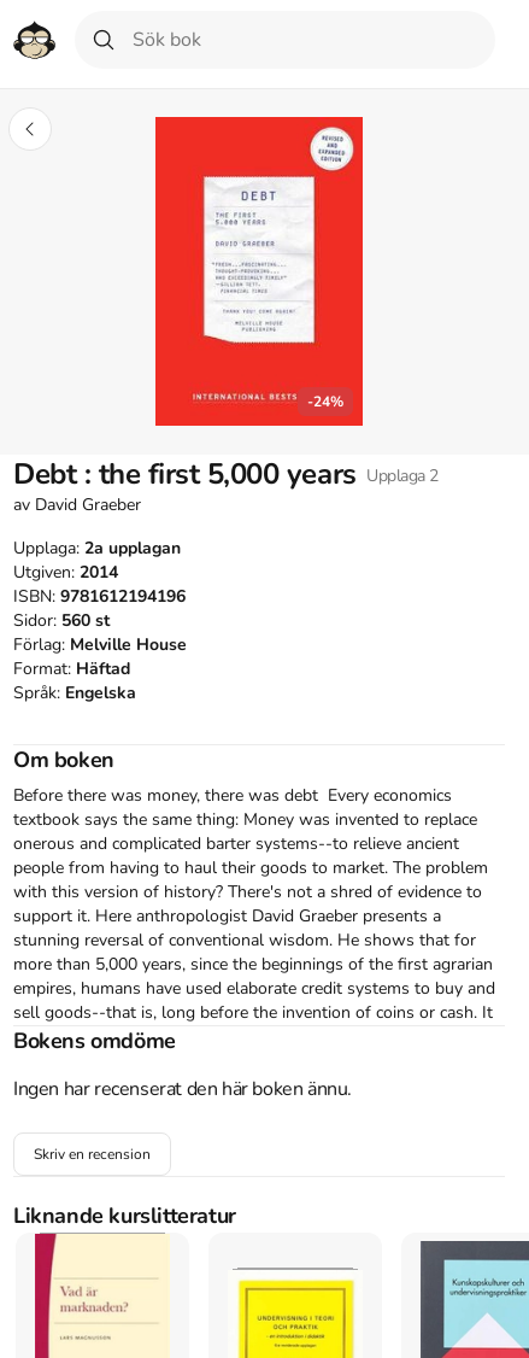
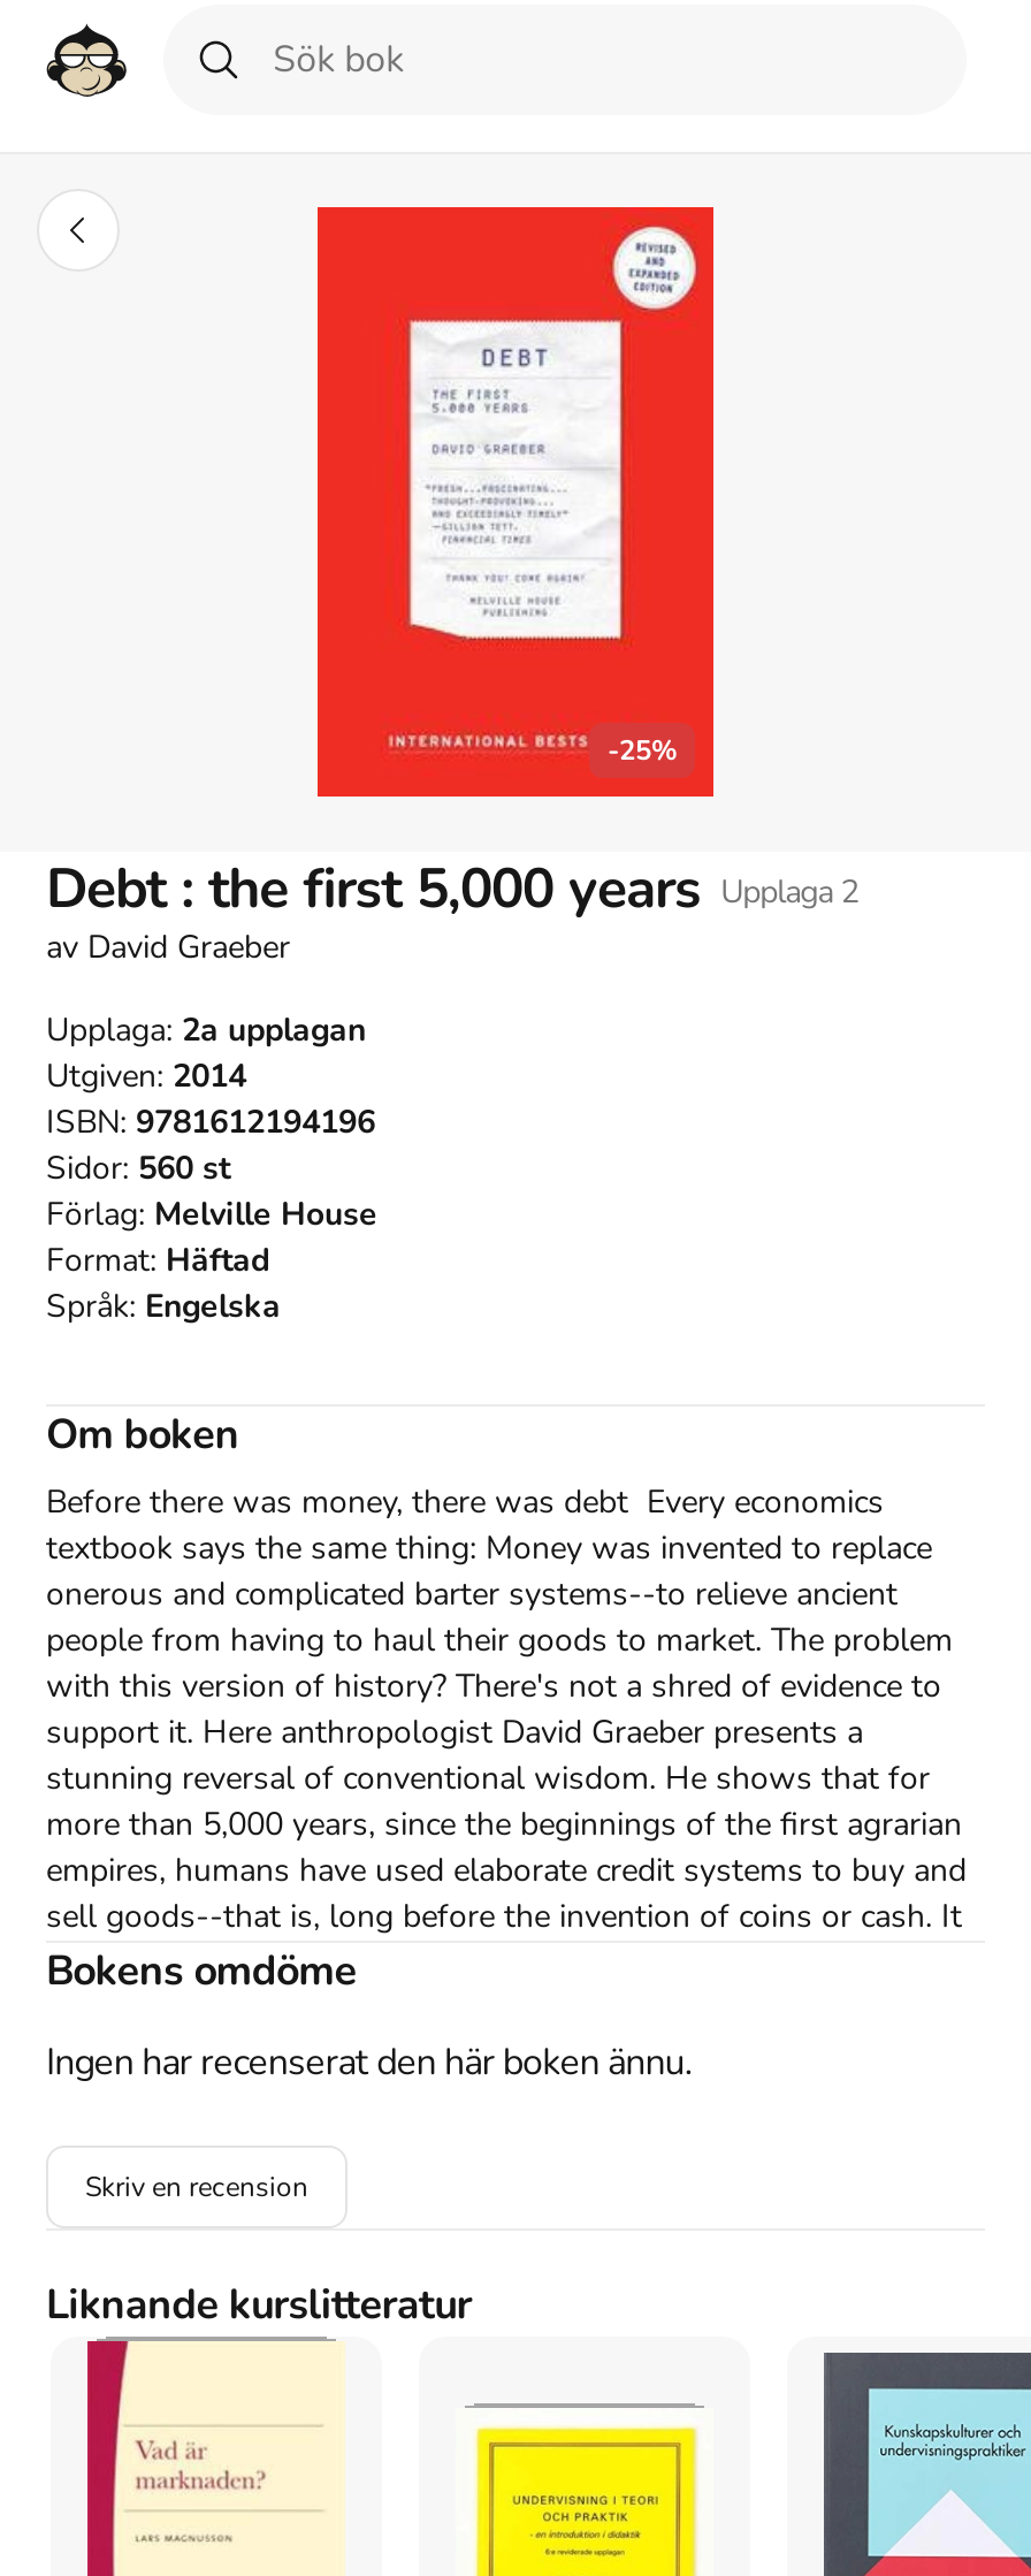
[307,392,343,412] -24% -> [608,733,677,770] -25%

